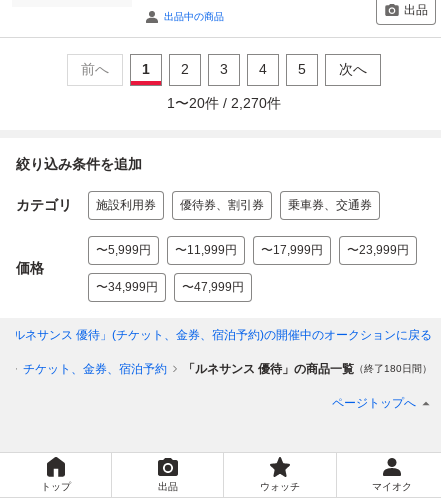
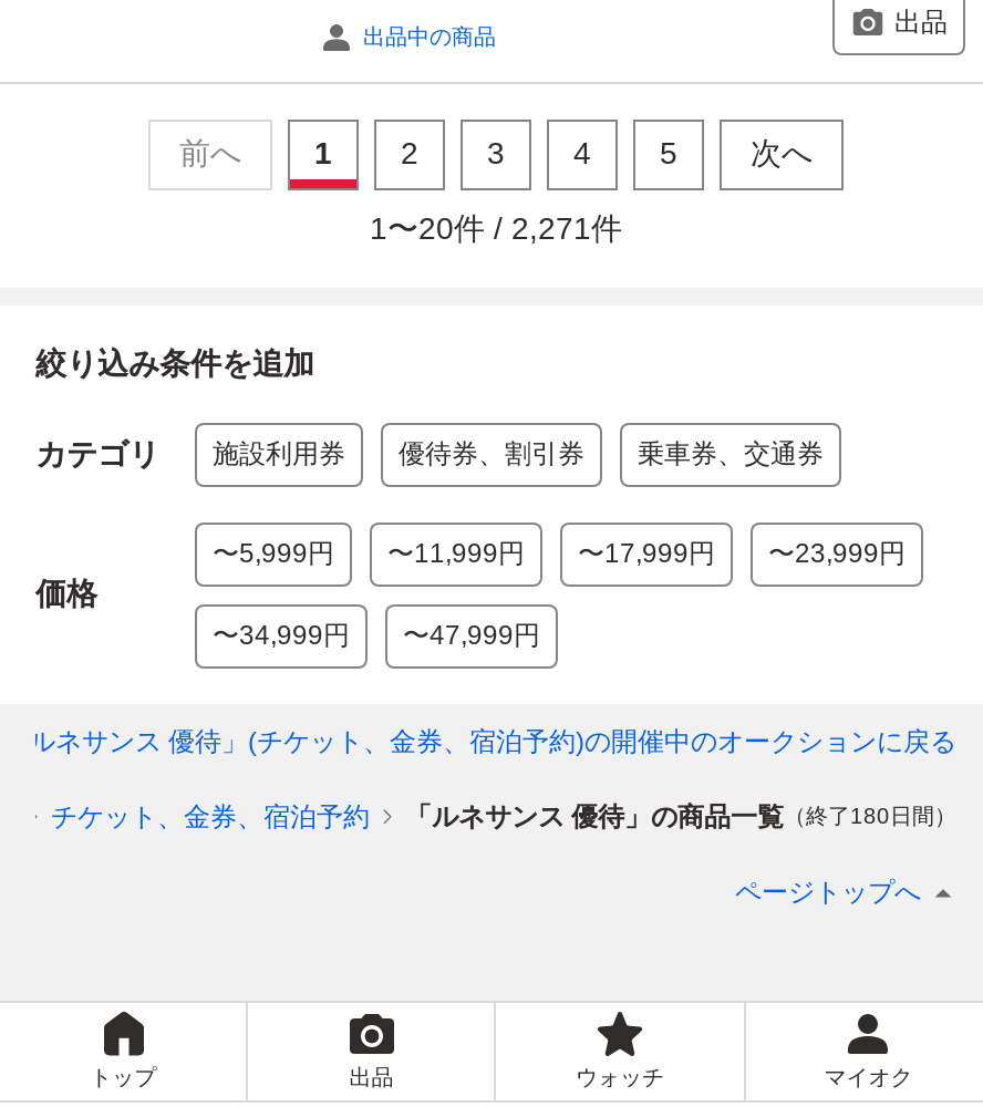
[167,95,281,111] 1〜20件 / 2,270件 -> [370,209,622,245] 1〜20件 / 2,271件

